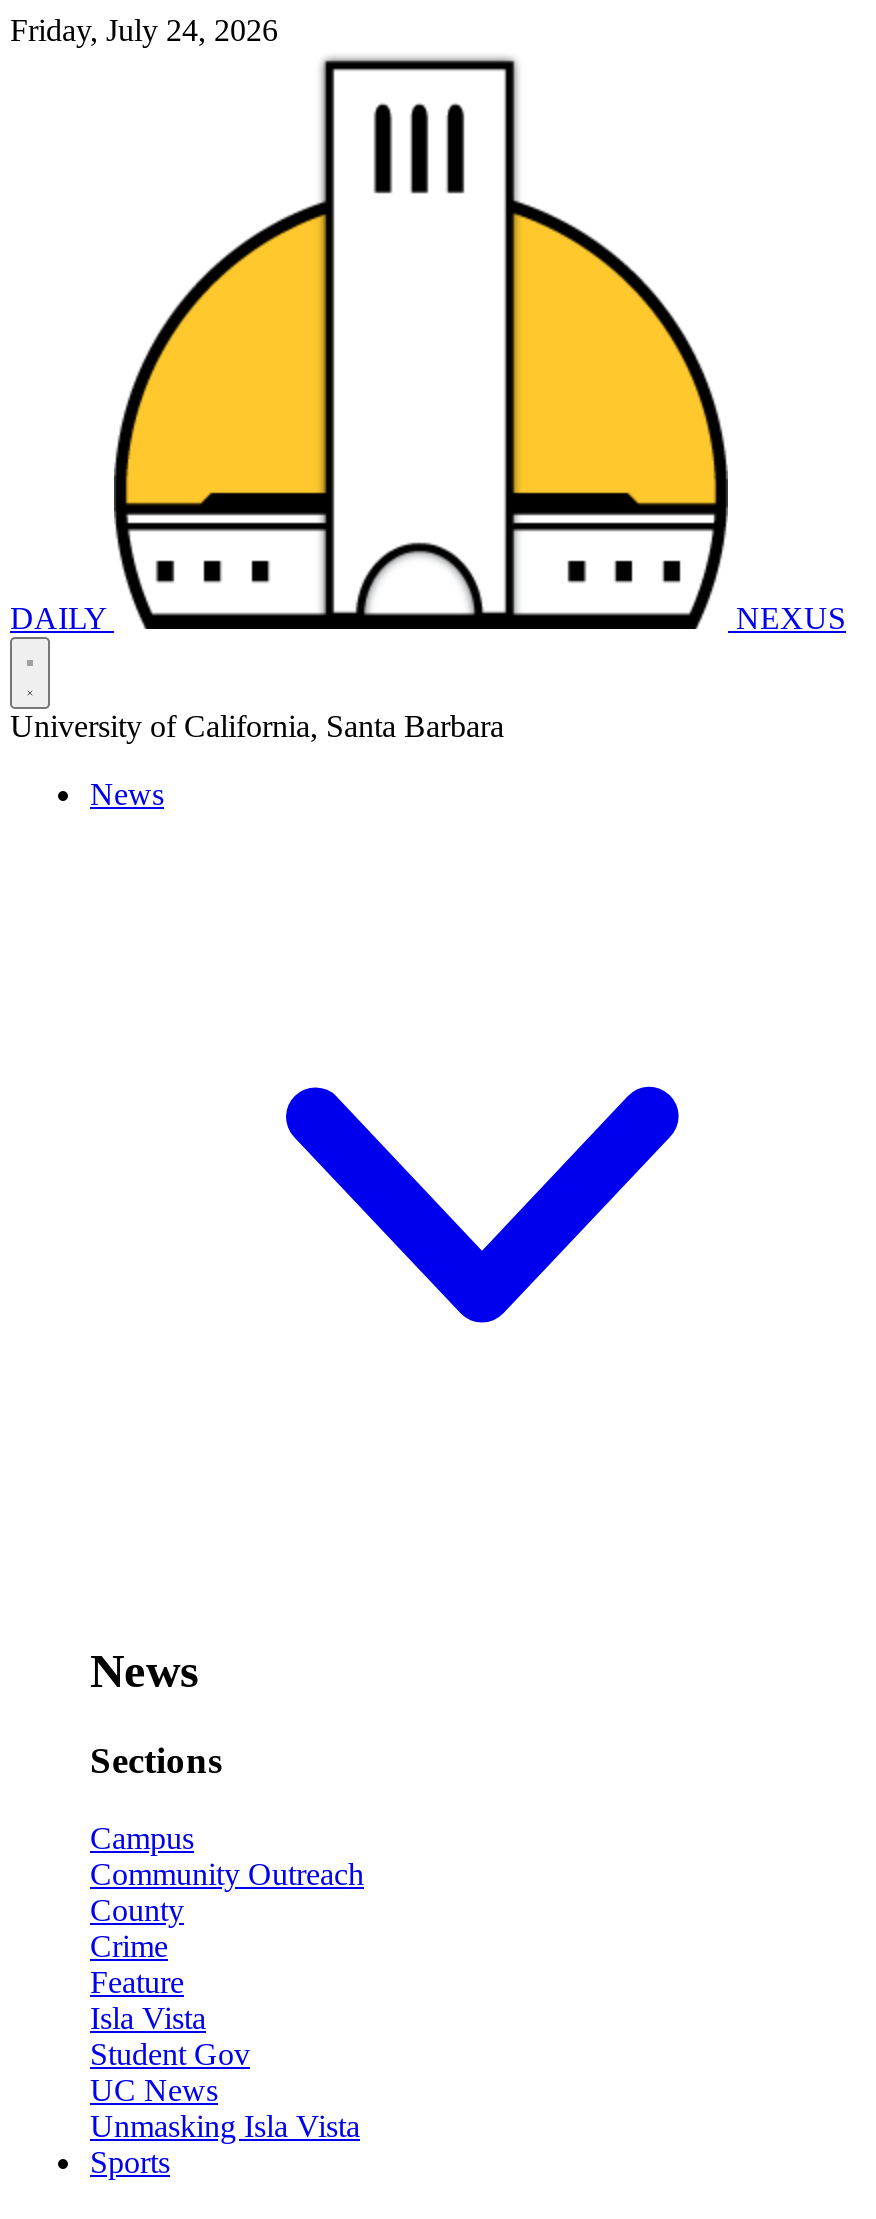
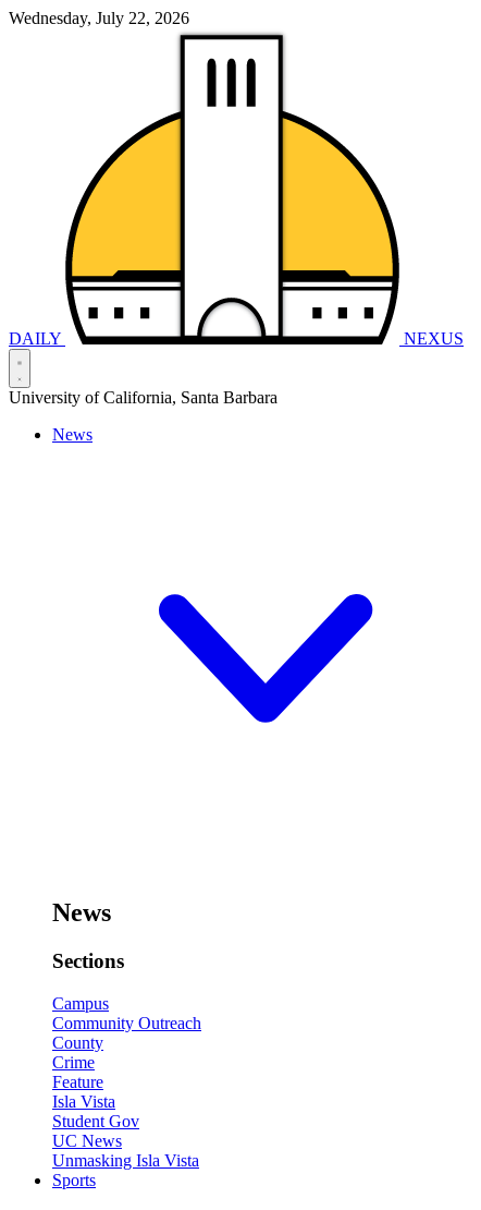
[10,13,278,47] Friday, July 24, 2026 -> [9,9,189,27] Wednesday, July 22, 2026

